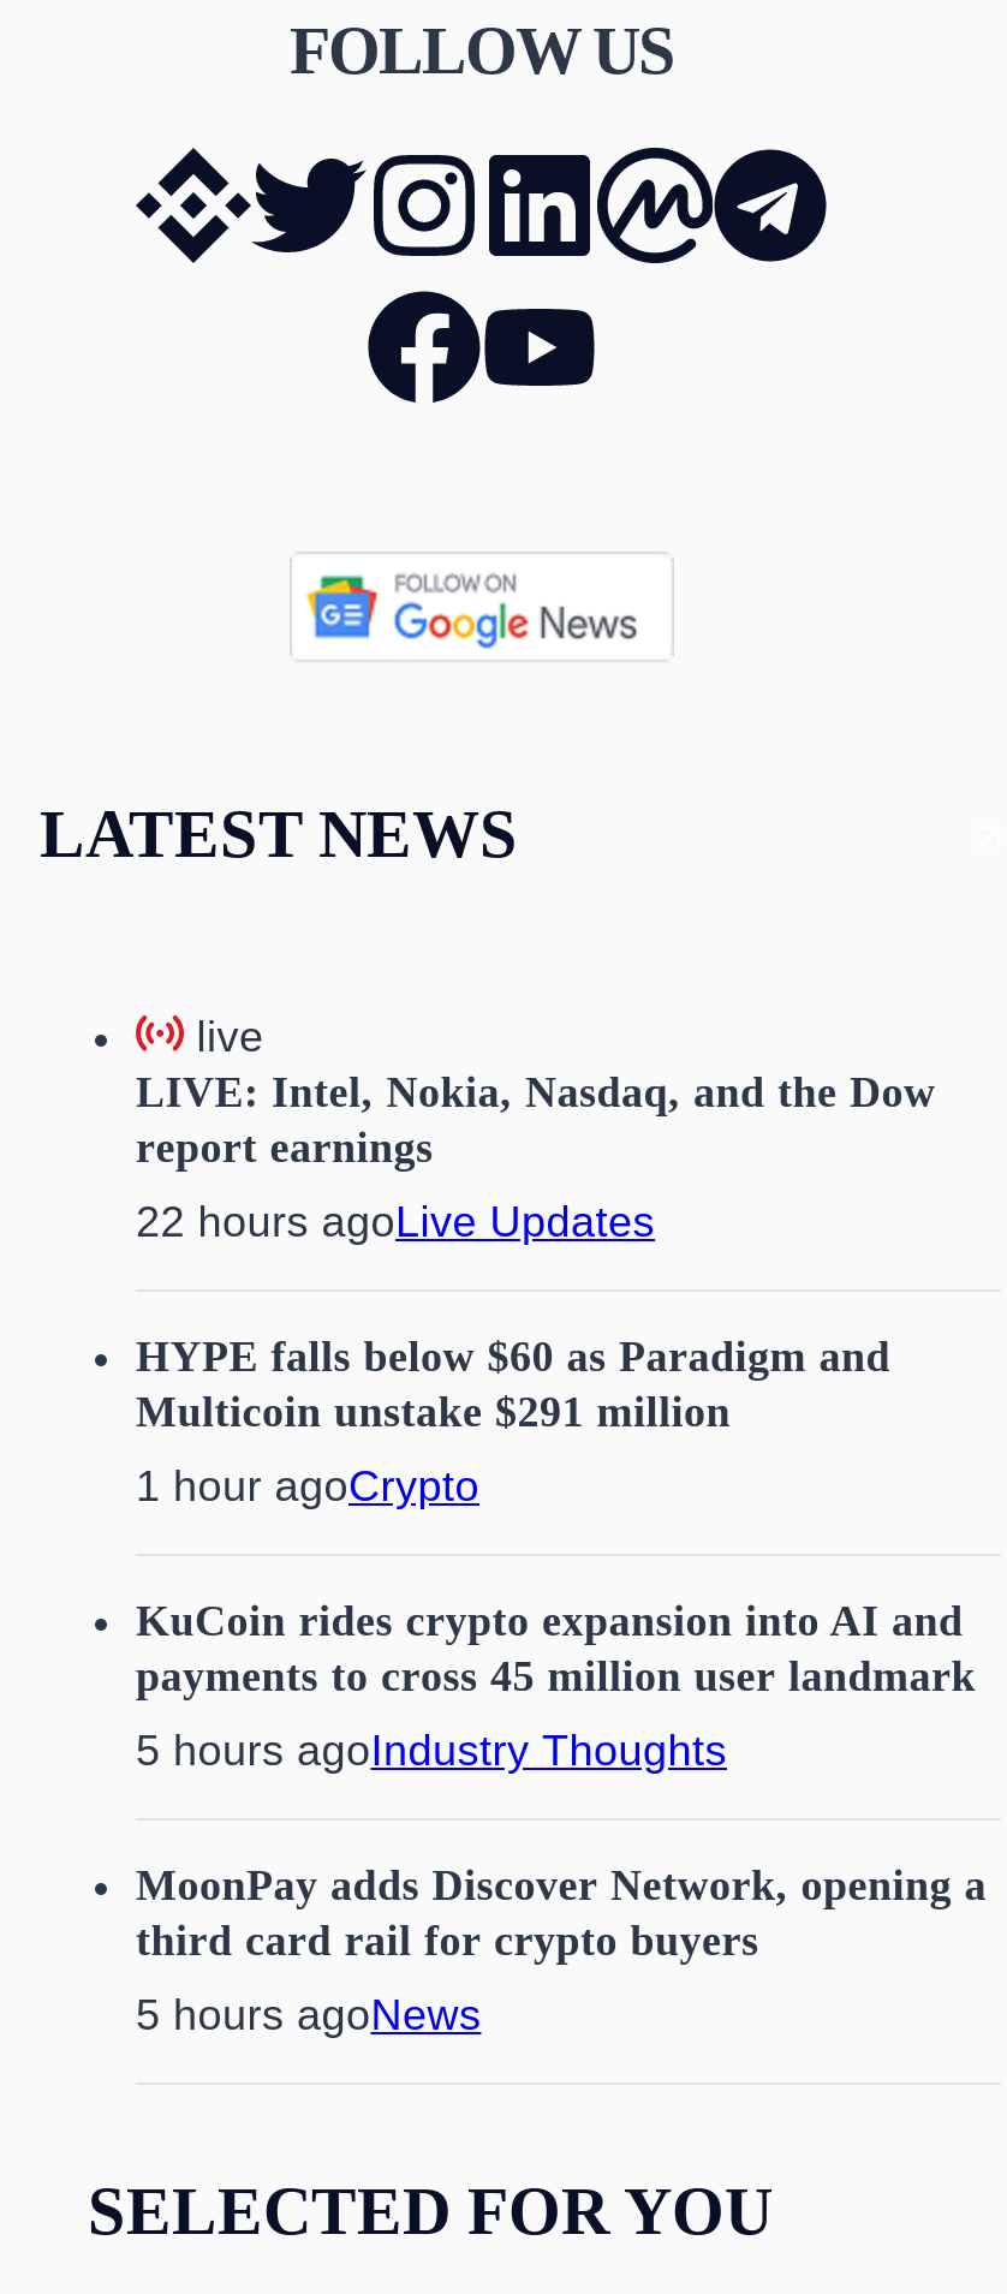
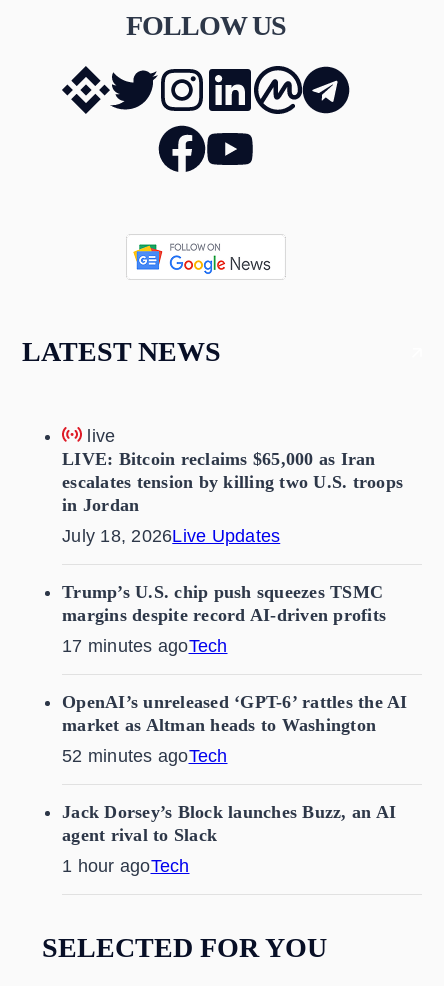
[136,1068,936,1172] LIVE: Intel, Nokia, Nasdaq, and the Dow | report earnings -> [62,449,403,515] LIVE: Bitcoin reclaims $65,000 as Iran | escalates tension by killing two U.S. troops | in Jordan
[136,1198,655,1246] 22 hours agoLive Updates -> [62,526,280,546] July 18, 2026Live Updates
[136,1333,890,1436] HYPE falls below $60 as Paradigm and | Multicoin unstake $291 million -> [62,582,386,625] Trump’s U.S. chip push squeezes TSMC | margins despite record AI-driven profits
[136,1462,479,1511] 1 hour agoCrypto -> [62,636,227,656] 17 minutes agoTech
[136,1597,976,1700] KuCoin rides crypto expansion into AI and | payments to cross 45 million user landmark -> [62,692,407,735] OpenAI’s unreleased ‘GPT-6’ rattles the AI | market as Altman heads to Washington
[136,1727,727,1775] 5 hours agoIndustry Thoughts -> [62,746,227,766] 52 minutes agoTech
[136,1861,987,1965] MoonPay adds Discover Network, opening a | third card rail for crypto buyers -> [62,802,396,845] Jack Dorsey’s Block launches Buzz, an AI | agent rival to Slack
[136,1991,481,2039] 5 hours agoNews -> [62,856,189,876] 1 hour agoTech

